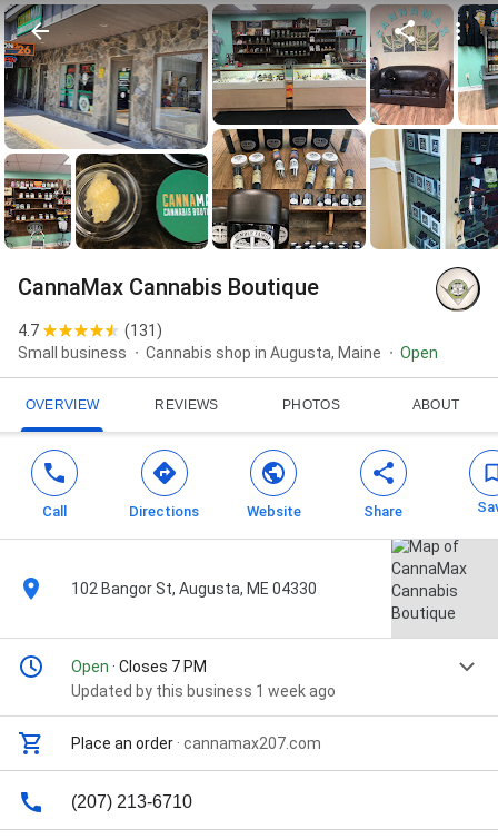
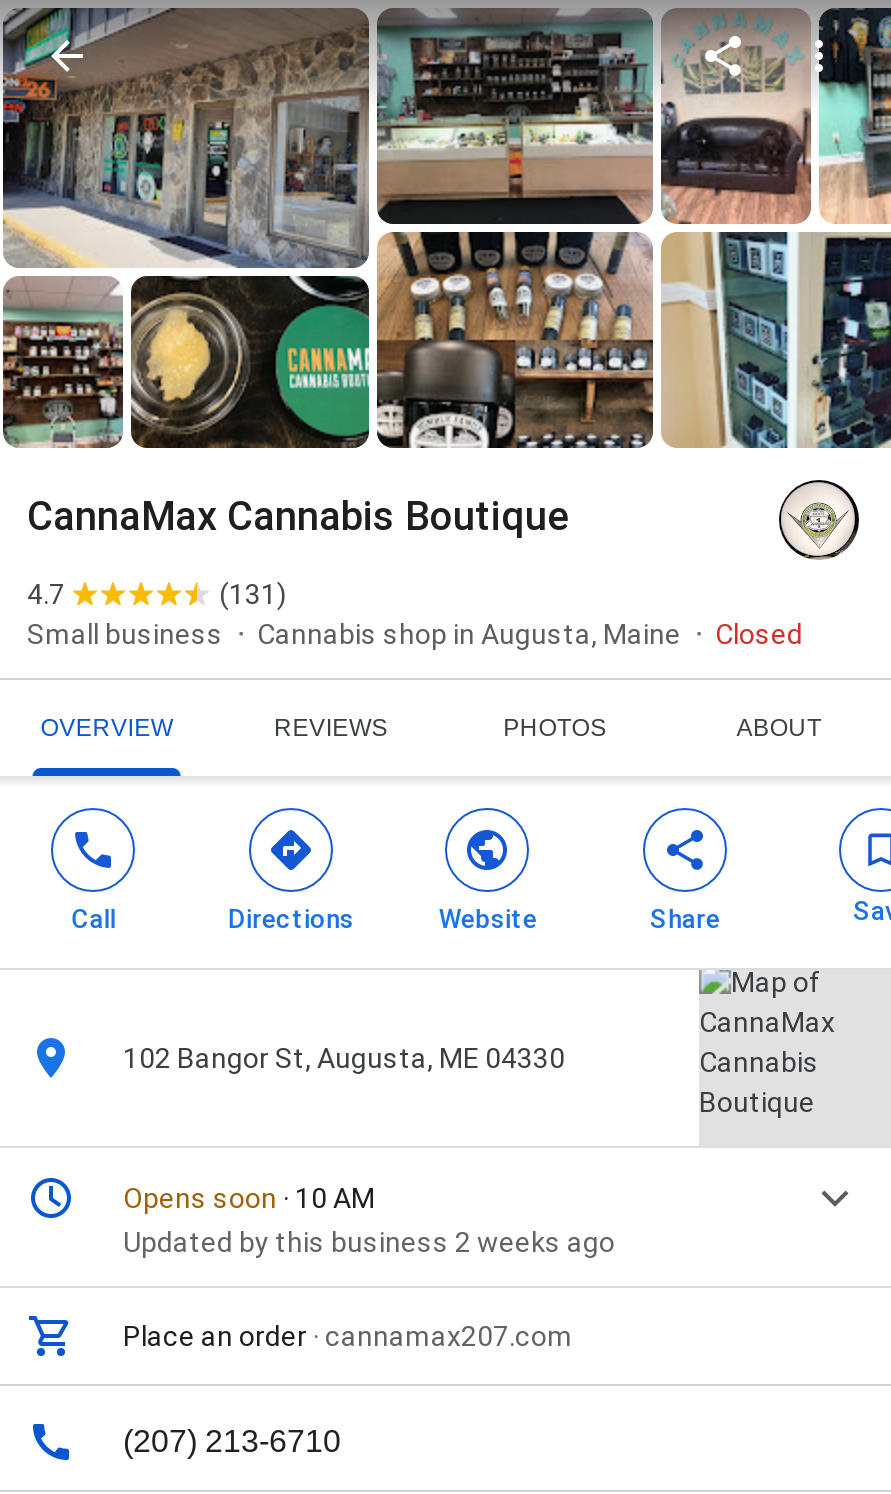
[400,344,438,362] Open -> [715,618,803,650] Closed
[71,658,336,700] Open · Closes 7 PM | Updated by this business 1 week ago -> [123,1182,615,1258] Opens soon · 10 AM | Updated by this business 2 weeks ago

